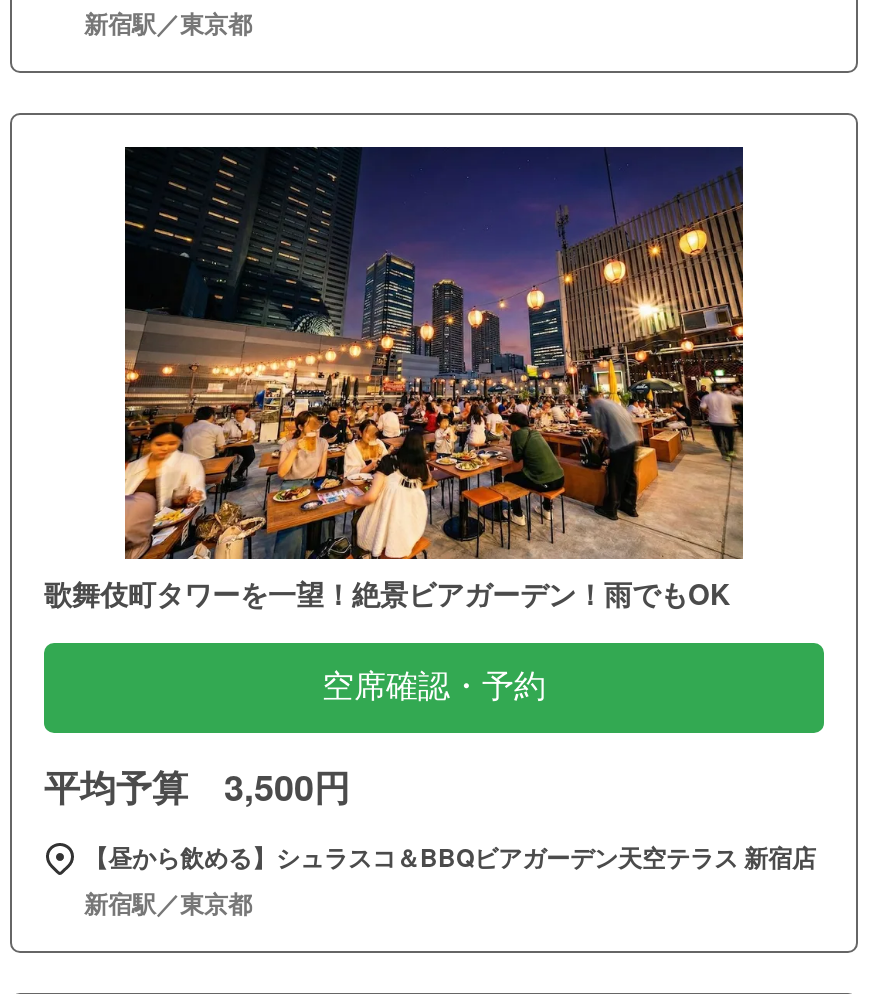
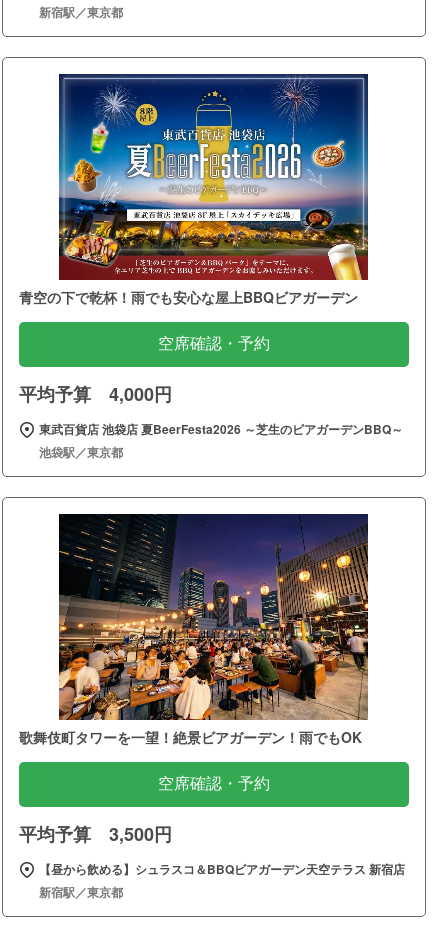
none -> [19,73,403,461] [image] | 青空の下で乾杯！雨でも安心な屋上BBQビアガーデン | 空席確認・予約 | 平均予算 4,000円 | 東武百貨店 池袋店 夏BeerFesta2026 ～芝生のビアガーデンBBQ～ | 池袋駅／東京都

